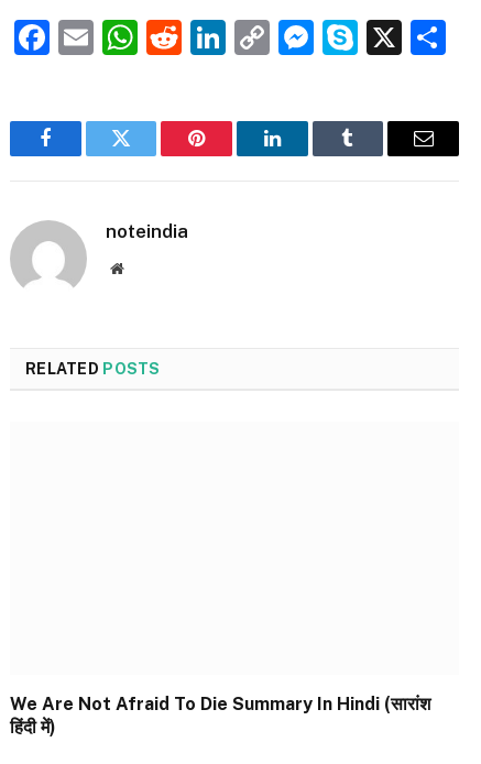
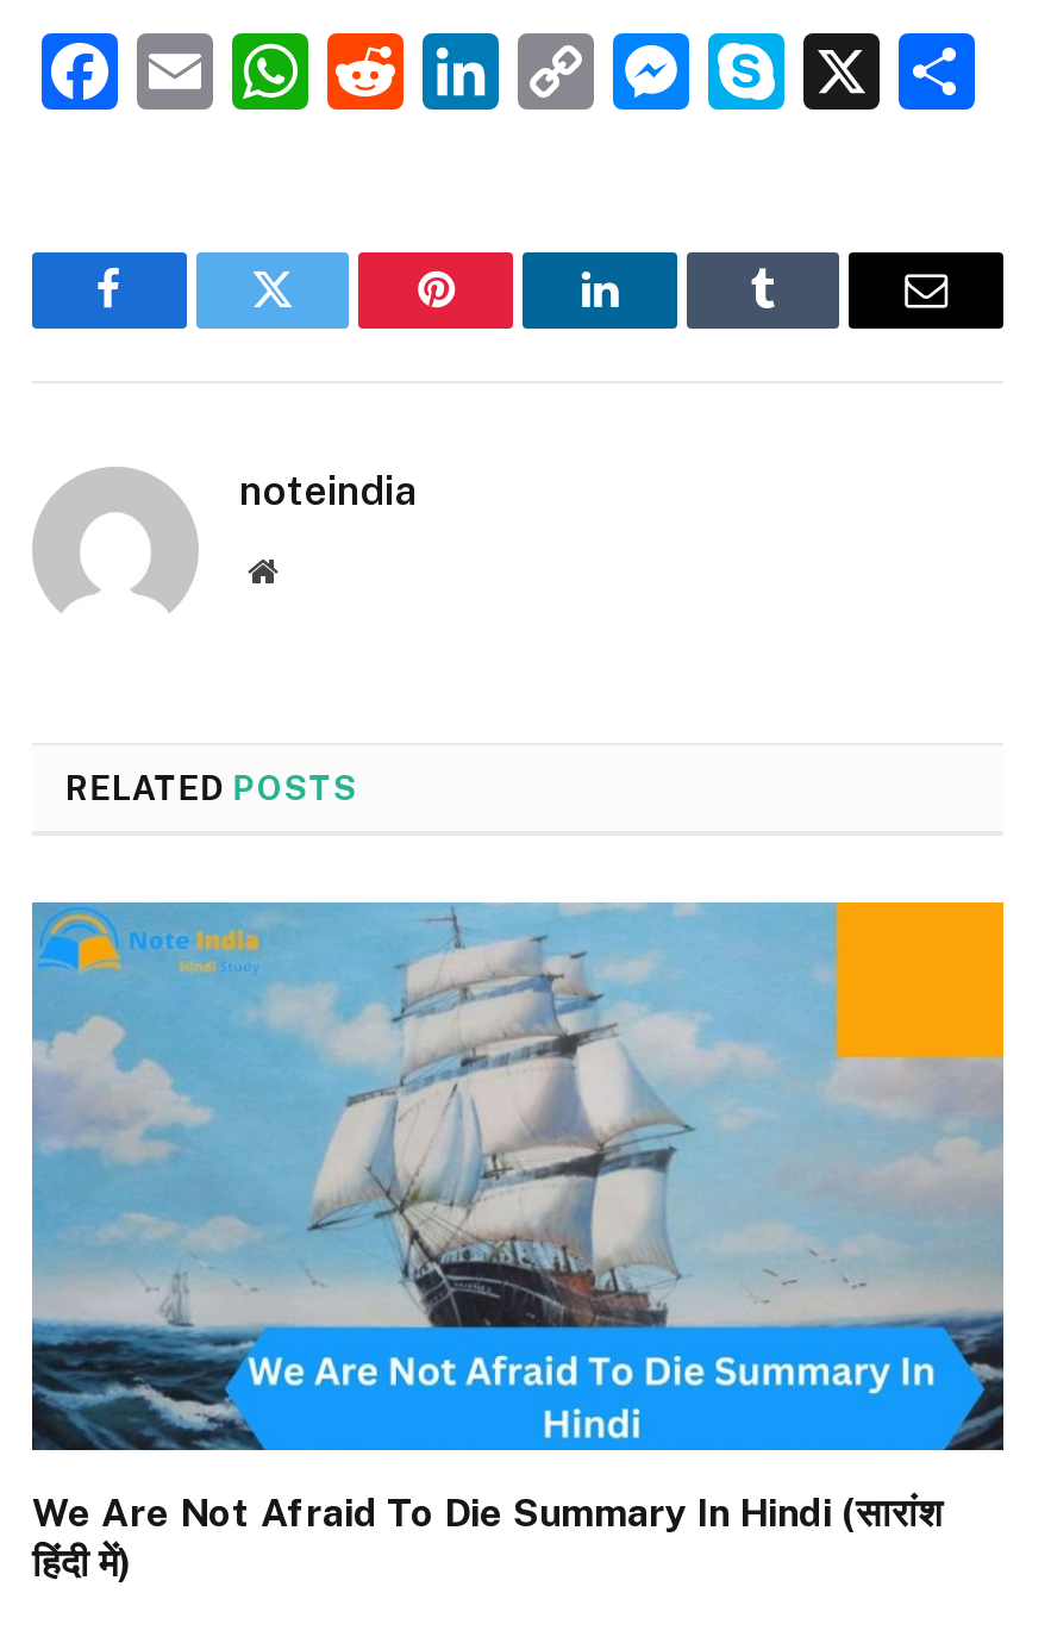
none -> [30,900,1006,1453] [image]

